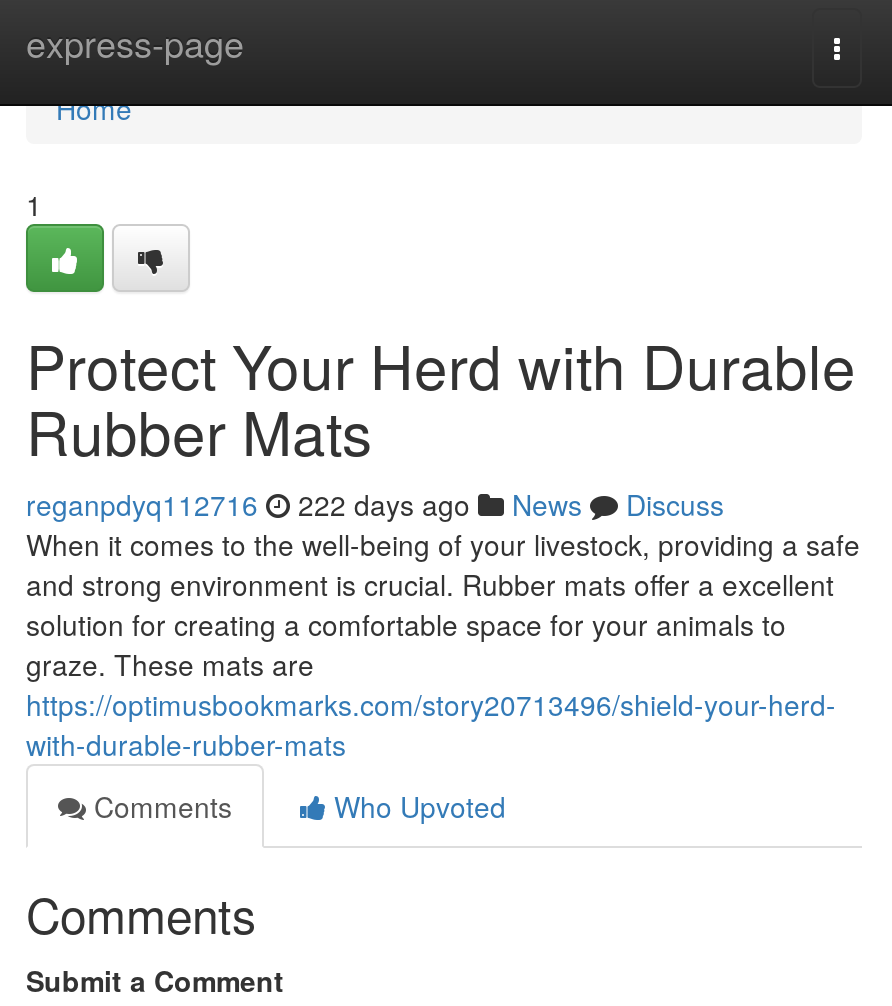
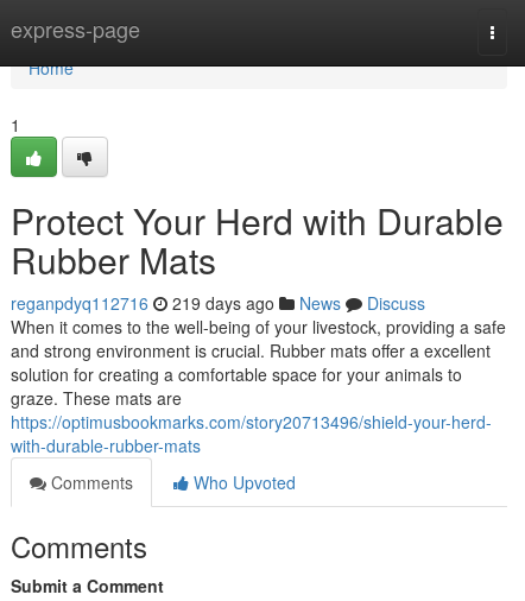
[26,484,724,524] reganpdyq112716 222 days ago News Discuss -> [11,291,425,315] reganpdyq112716 219 days ago News Discuss

